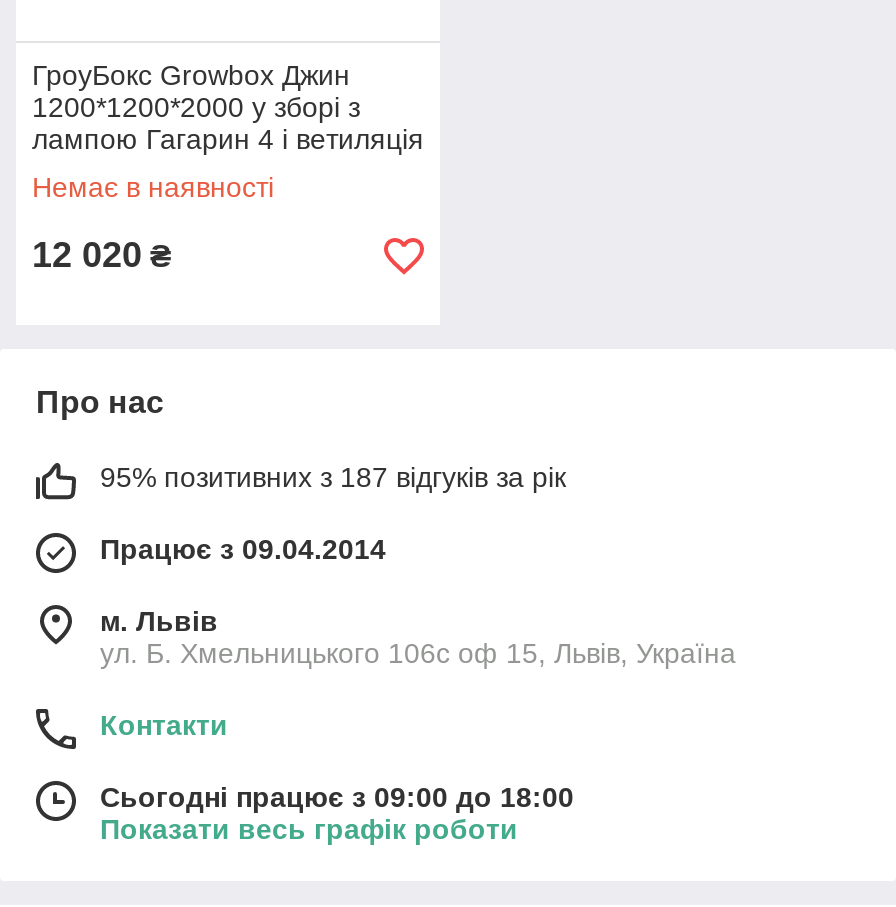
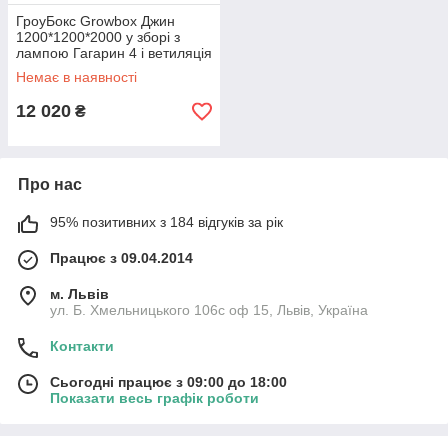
[100,461,566,493] 95% позитивних з 187 відгуків за рік -> [50,214,283,230] 95% позитивних з 184 відгуків за рік

